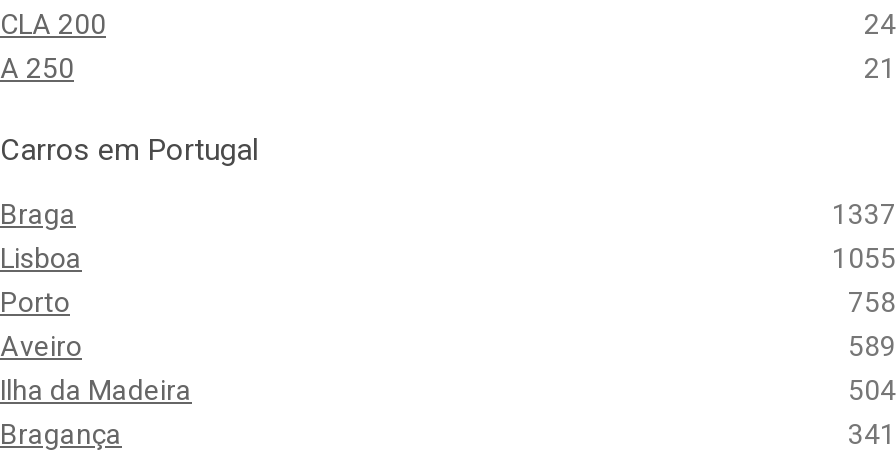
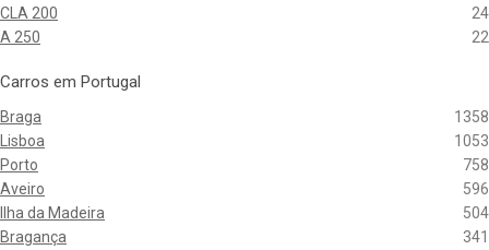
[864,52,896,84] 21 -> [472,28,489,46] 22
[832,198,896,230] 1337 -> [454,108,489,126] 1358
[832,242,896,274] 1055 -> [454,132,489,150] 1053
[848,330,896,362] 589 -> [463,180,489,198] 596

